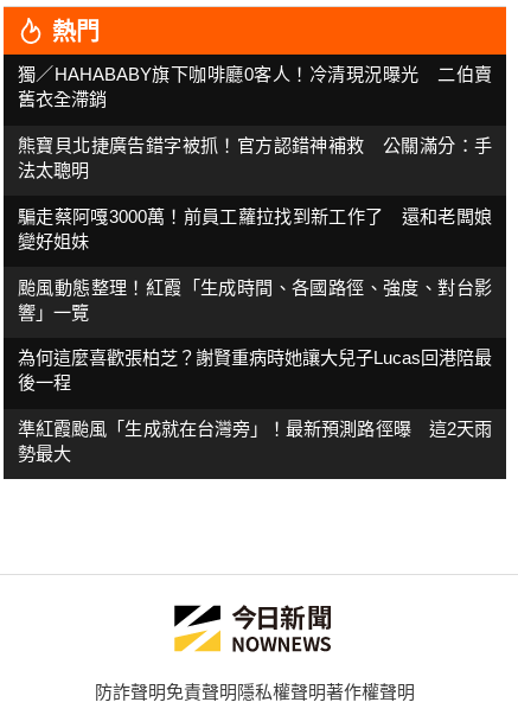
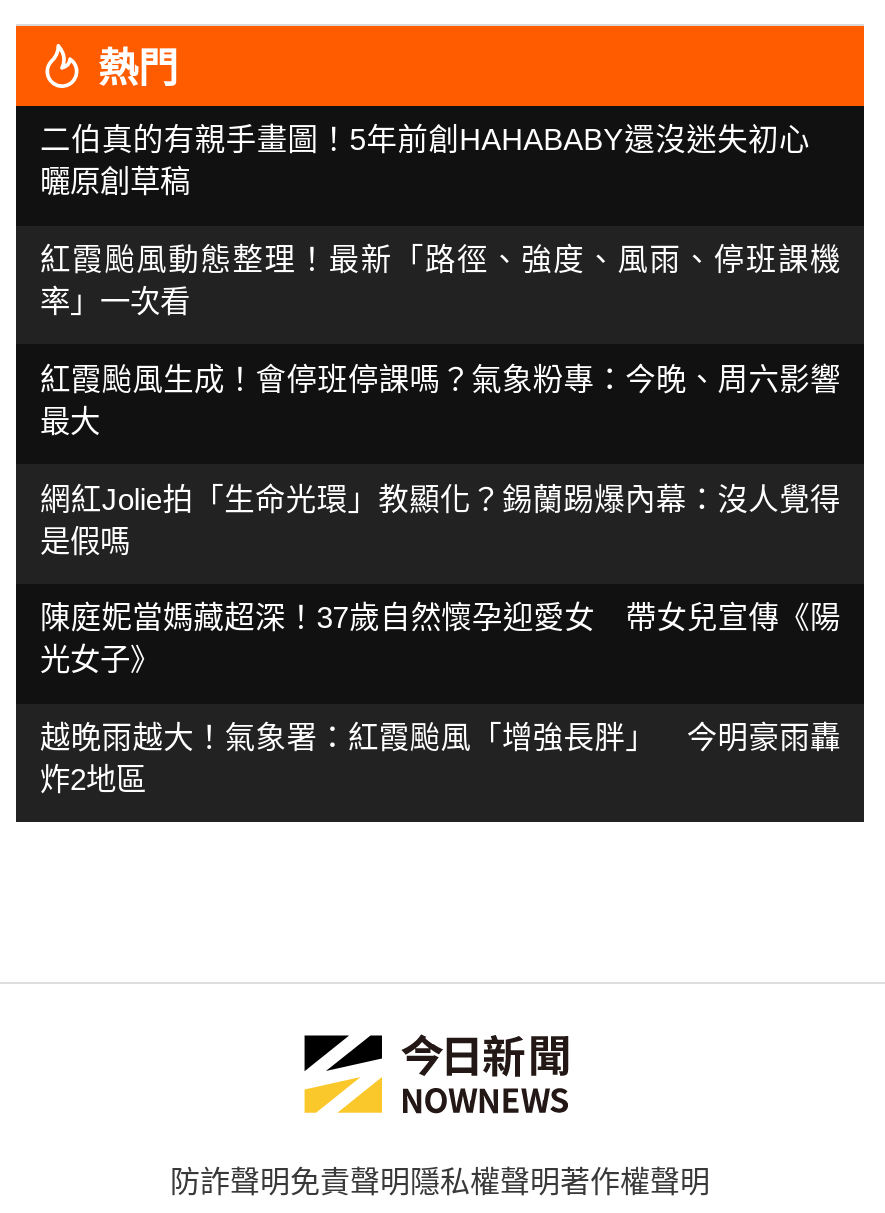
[18,64,492,109] 獨／HAHABABY旗下咖啡廳0客人！冷清現況曝光 二伯賣 | 舊衣全滯銷 -> [40,122,840,198] 二伯真的有親手畫圖！5年前創HAHABABY還沒迷失初心 | 曬原創草稿
[18,135,492,180] 熊寶貝北捷廣告錯字被抓！官方認錯神補救 公關滿分：手 | 法太聰明 -> [40,242,840,318] 紅霞颱風動態整理！最新「路徑、強度、風雨、停班課機 | 率」一次看
[18,206,492,251] 騙走蔡阿嘎3000萬！前員工蘿拉找到新工作了 還和老闆娘 | 變好姐妹 -> [40,362,840,438] 紅霞颱風生成！會停班停課嗎？氣象粉專：今晚、周六影響 | 最大
[18,277,492,322] 颱風動態整理！紅霞「生成時間、各國路徑、強度、對台影 | 響」一覽 -> [40,481,840,557] 網紅Jolie拍「生命光環」教顯化？錫蘭踢爆內幕：沒人覺得 | 是假嗎
[18,348,492,393] 為何這麼喜歡張柏芝？謝賢重病時她讓大兒子Lucas回港陪最 | 後一程 -> [40,601,840,677] 陳庭妮當媽藏超深！37歲自然懷孕迎愛女 帶女兒宣傳《陽 | 光女子》
[18,419,492,464] 準紅霞颱風「生成就在台灣旁」！最新預測路徑曝 這2天雨 | 勢最大 -> [40,720,840,796] 越晚雨越大！氣象署：紅霞颱風「增強長胖」 今明豪雨轟 | 炸2地區

